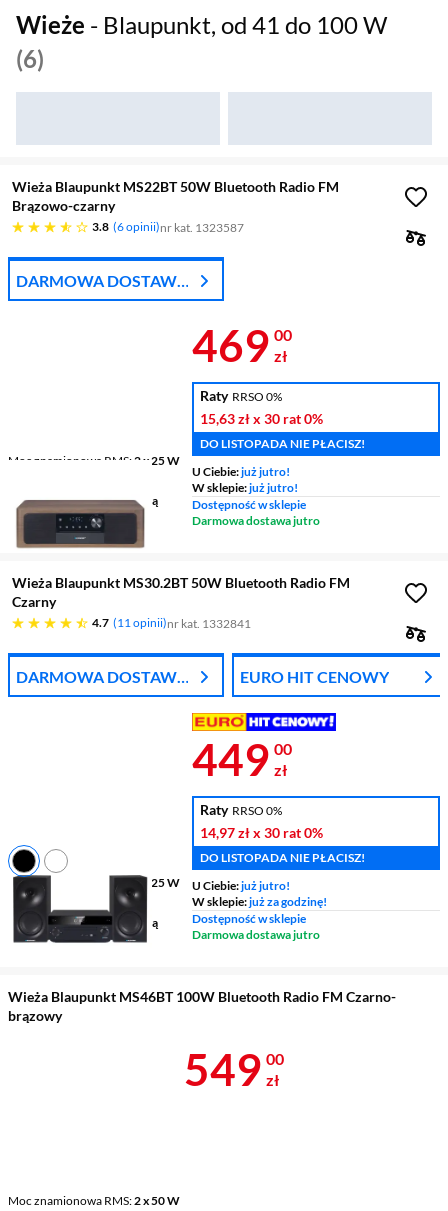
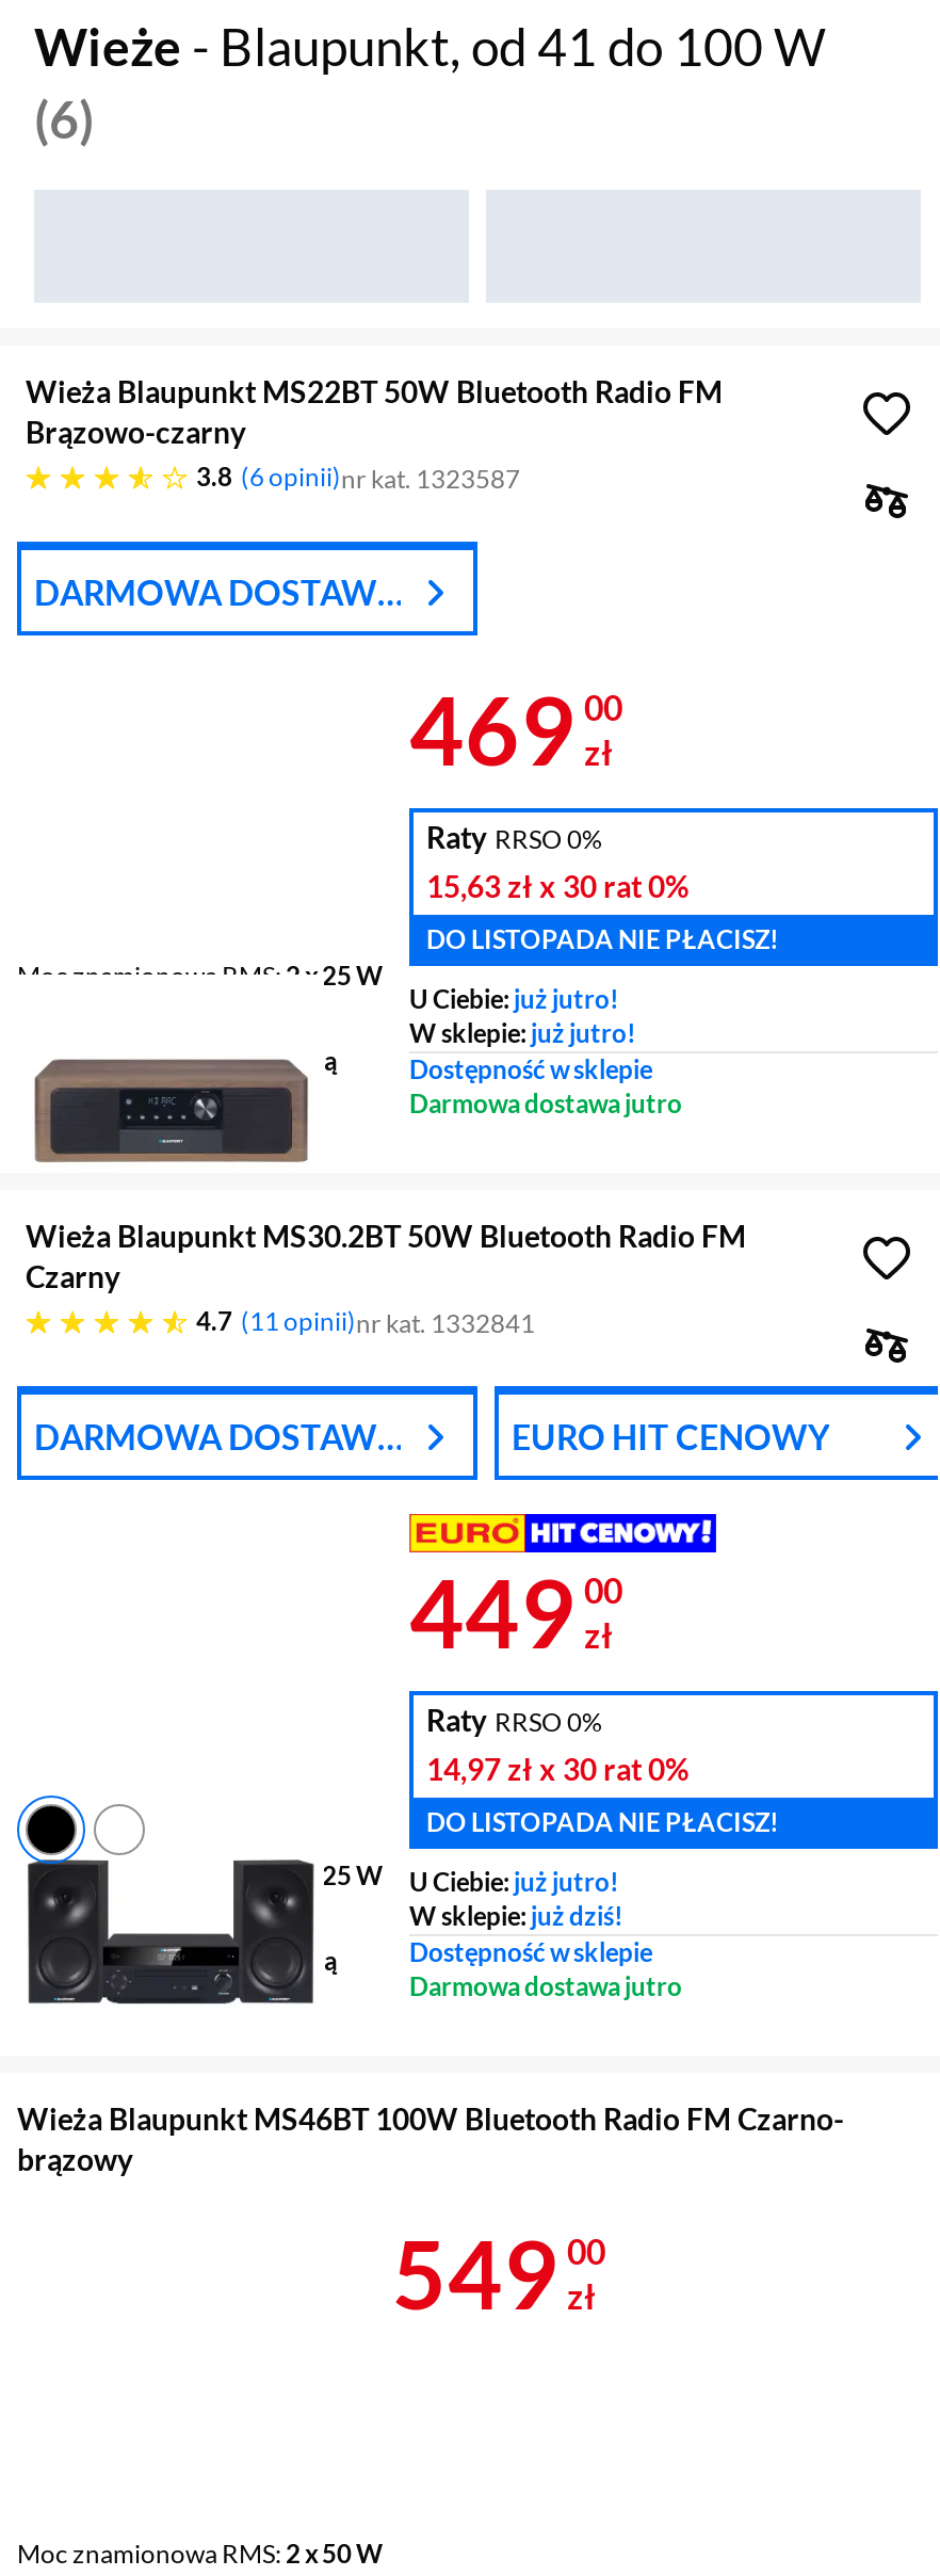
[192,894,327,909] W sklepie: już za godzinę! -> [409,1900,622,1932] W sklepie: już dziś!

